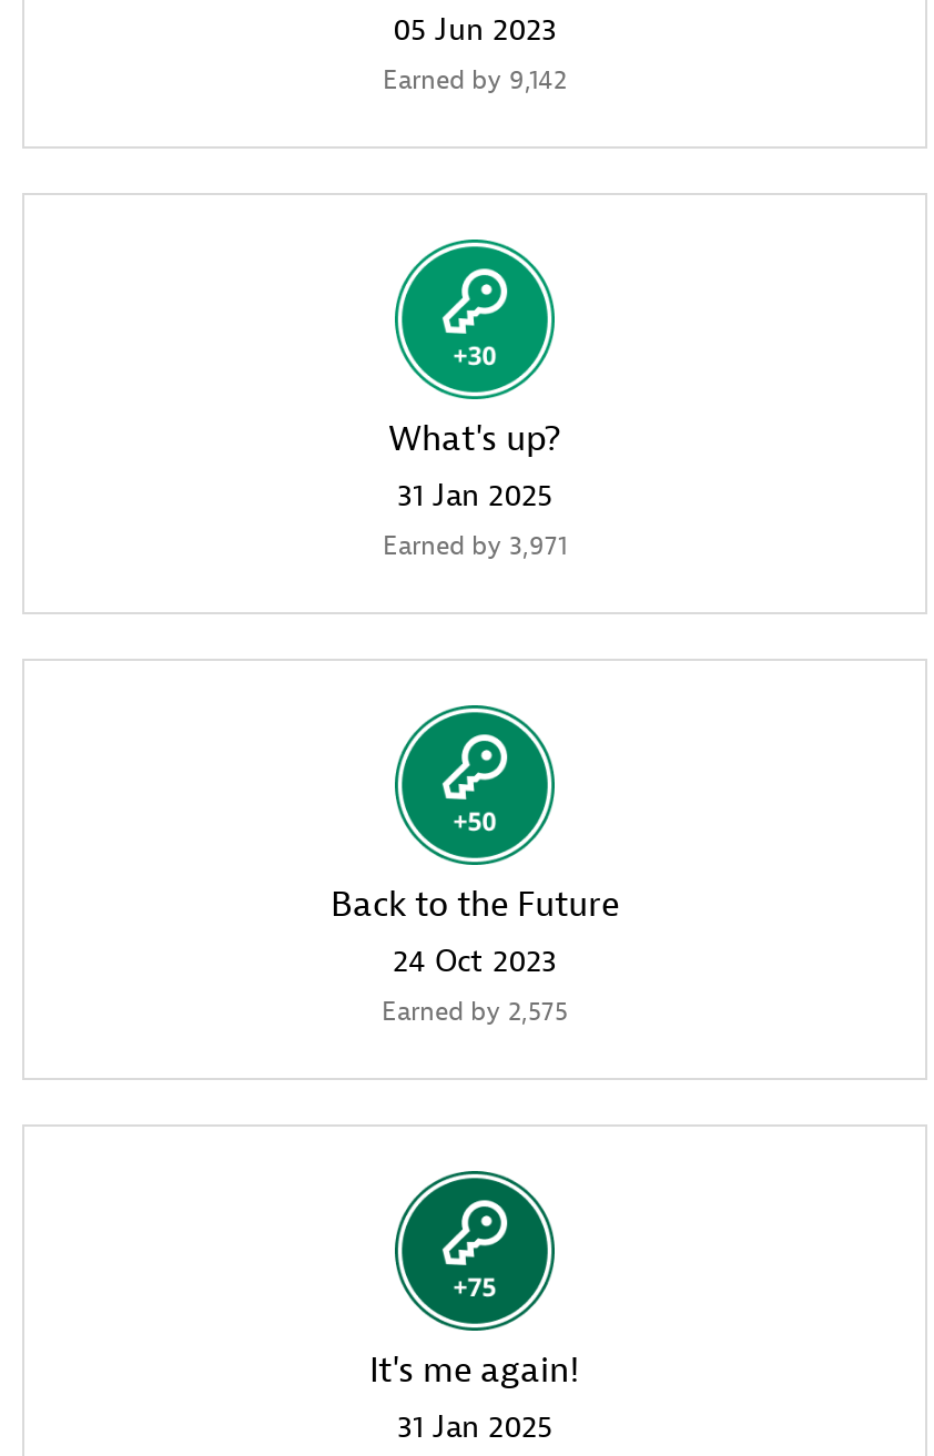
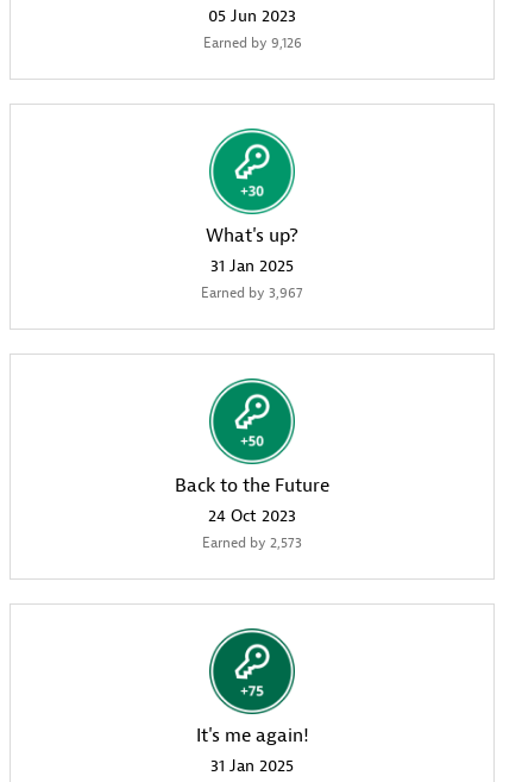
[383,62,567,98] Earned by 9,142 -> [203,33,301,52] Earned by 9,126
[383,528,567,563] Earned by 3,971 -> [201,283,303,302] Earned by 3,967
[382,994,568,1029] Earned by 2,575 -> [202,533,302,552] Earned by 2,573

